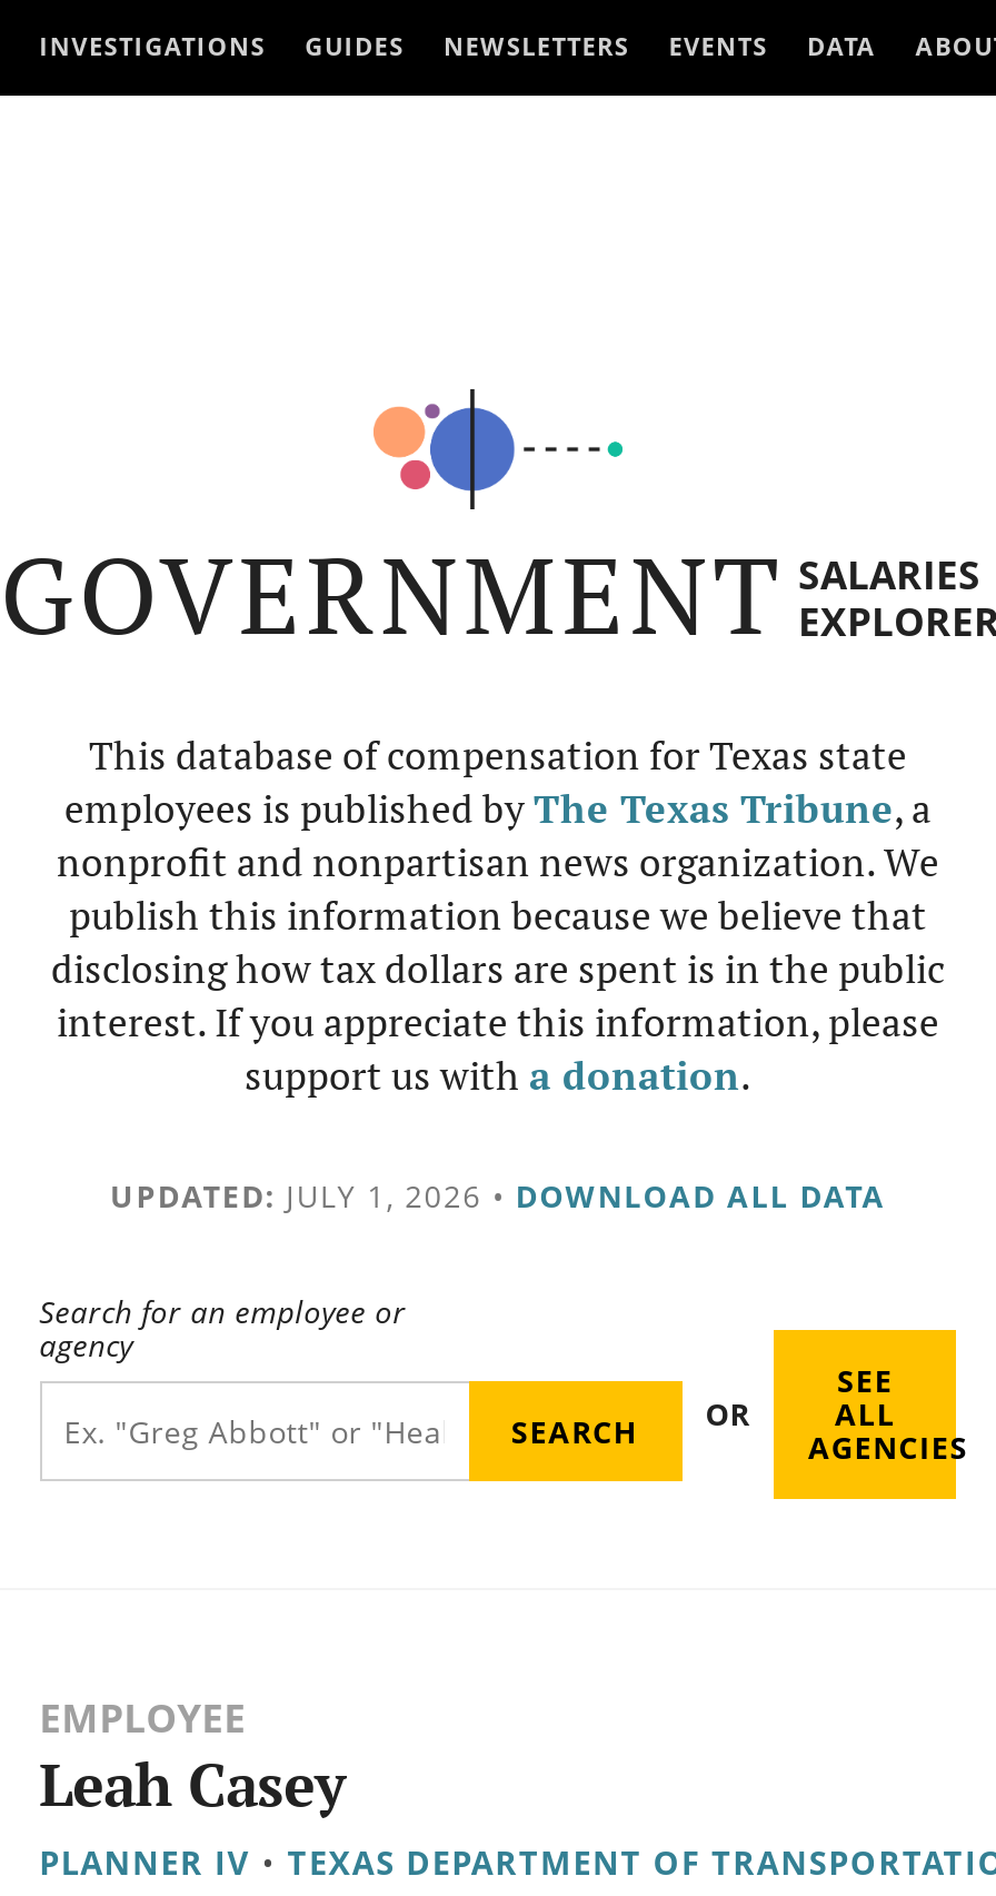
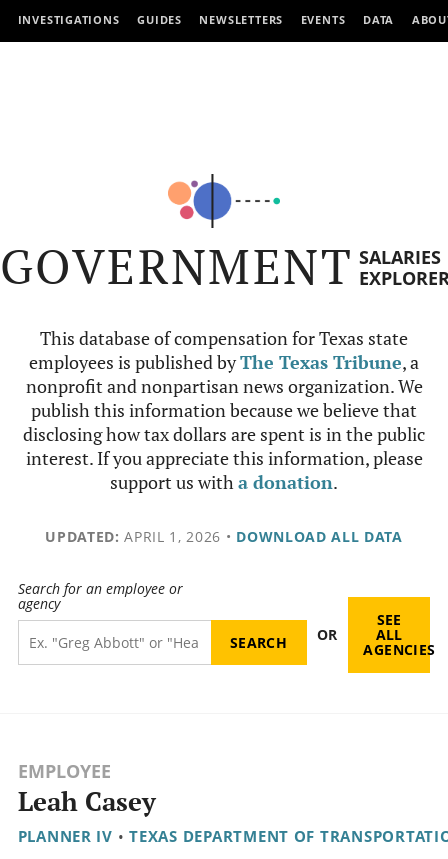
[110,1174,886,1217] UPDATED: JULY 1, 2026 • DOWNLOAD ALL DATA -> [45,527,403,546] UPDATED: APRIL 1, 2026 • DOWNLOAD ALL DATA

